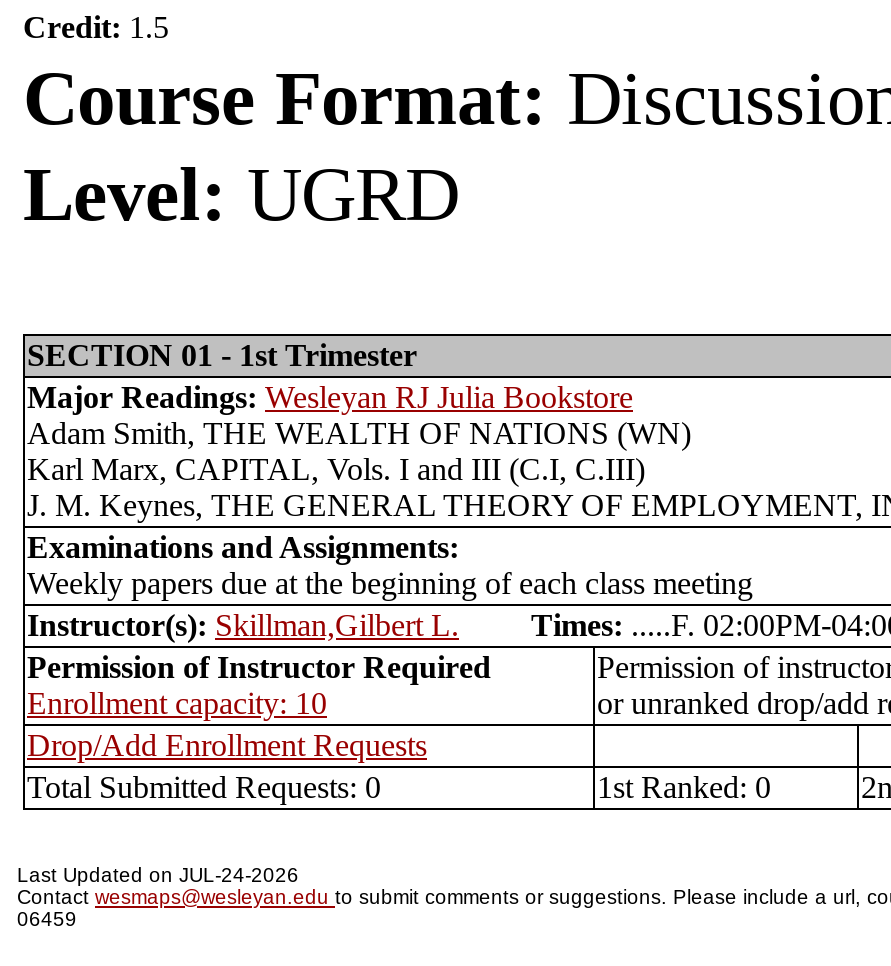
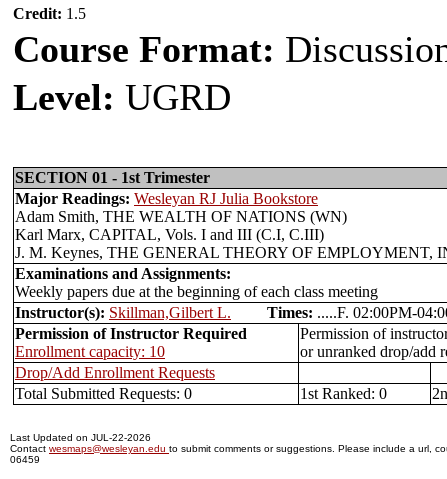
[17,864,299,886] Last Updated on JUL-24-2026 -> [10,432,151,443] Last Updated on JUL-22-2026

